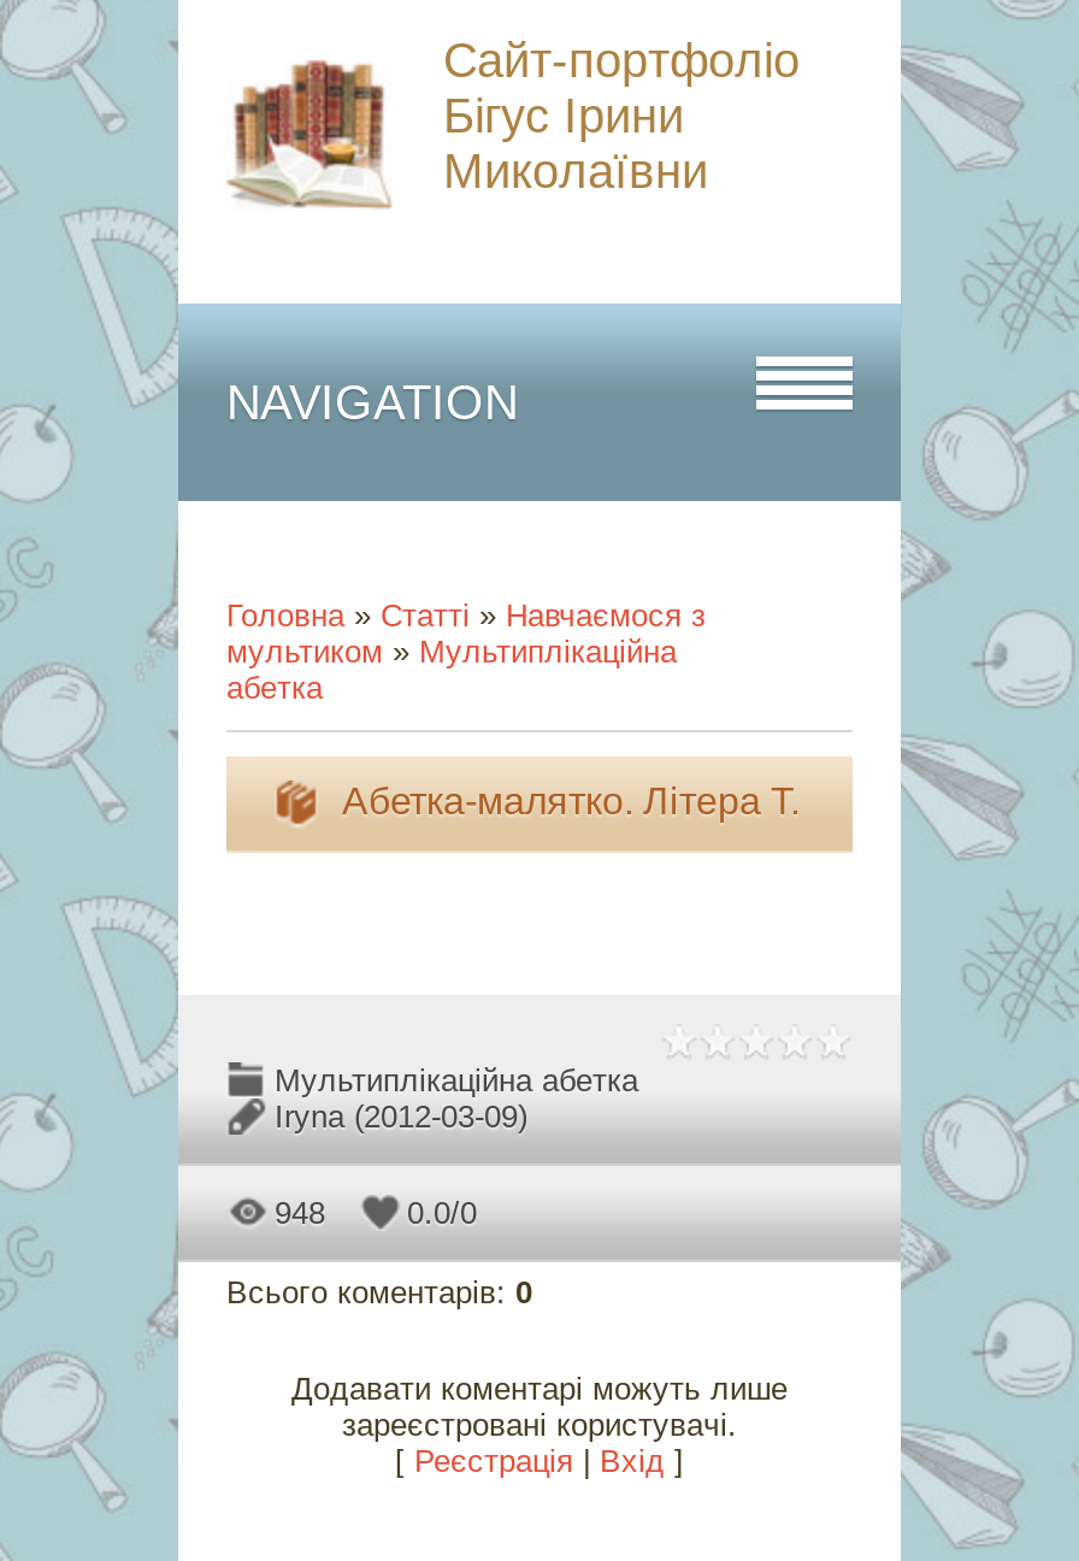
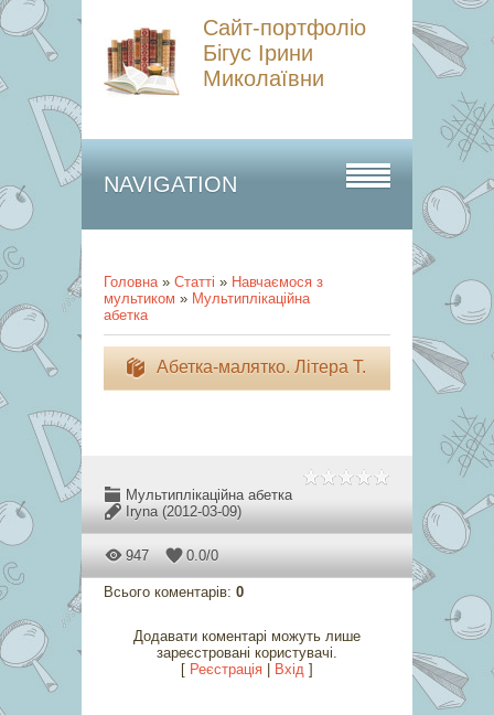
[275,1195,325,1231] 948 -> [126,547,149,564] 947

